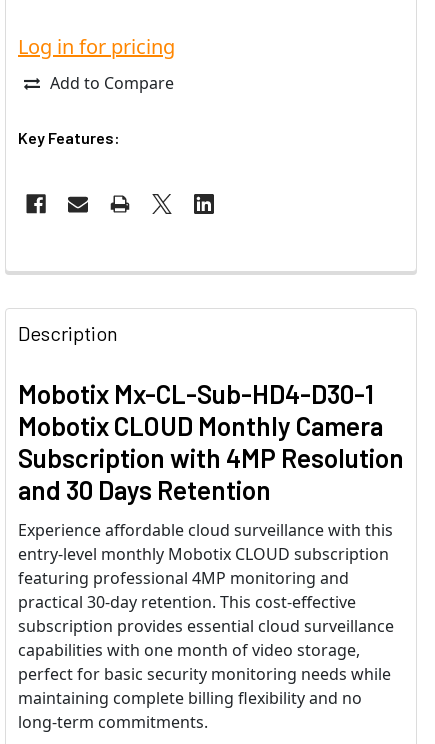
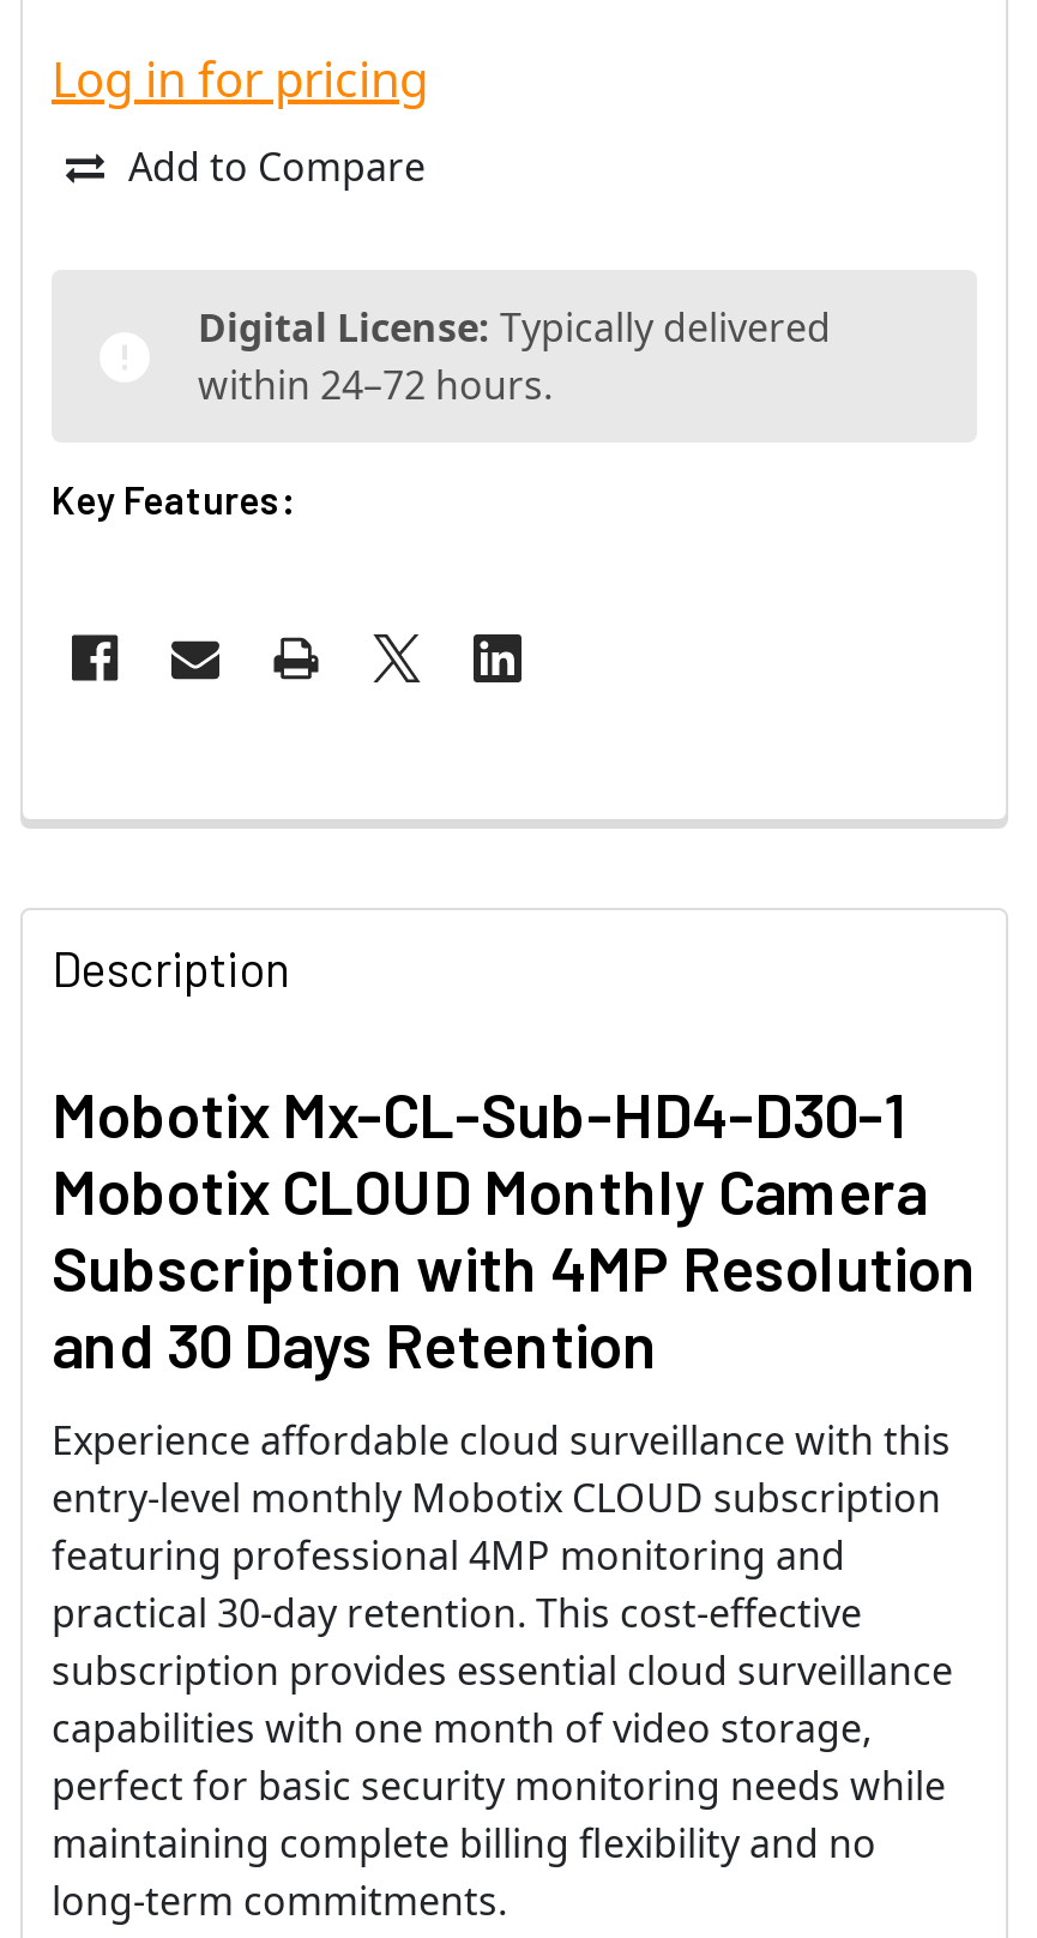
none -> [198,300,831,411] Digital License: Typically delivered | within 24–72 hours.

